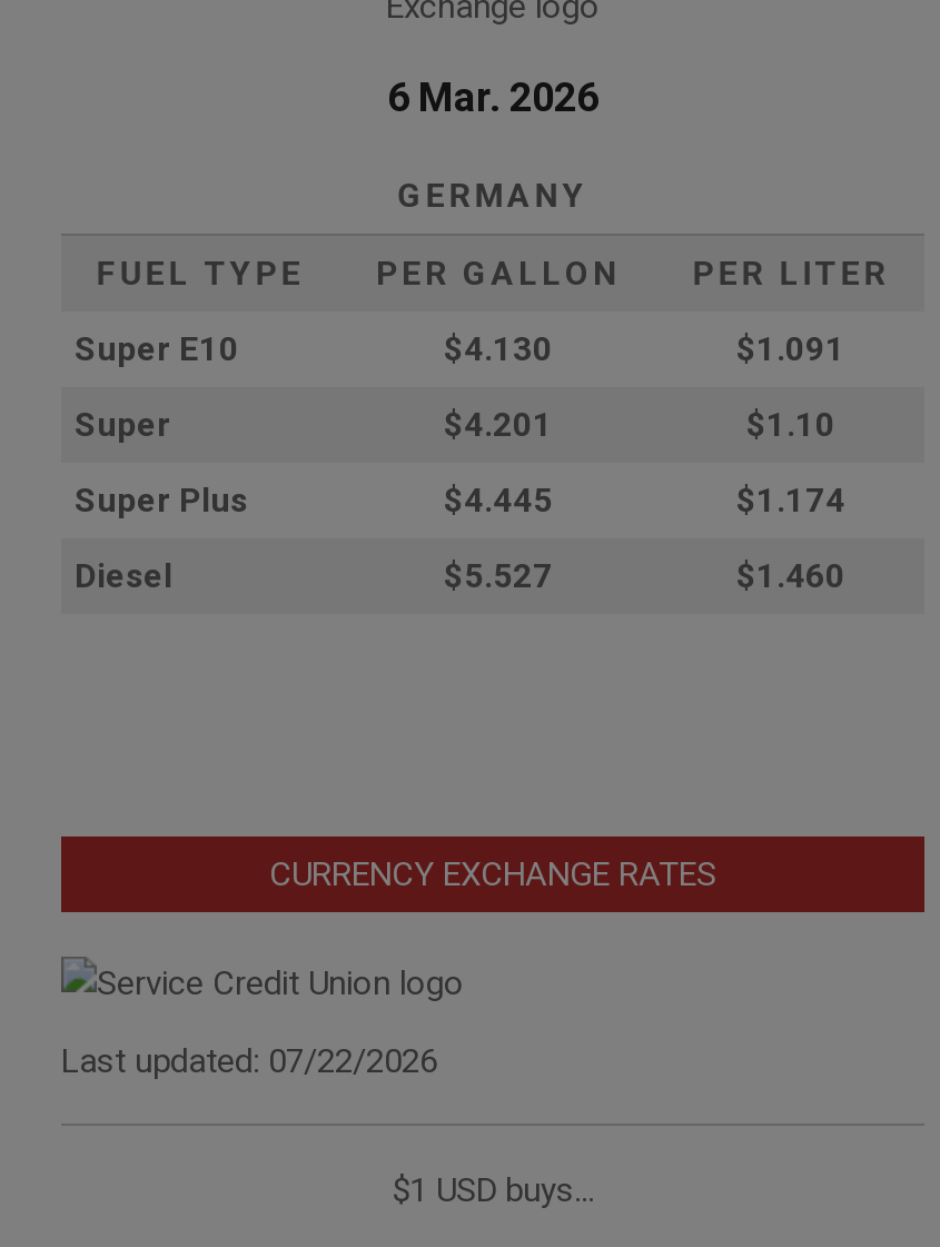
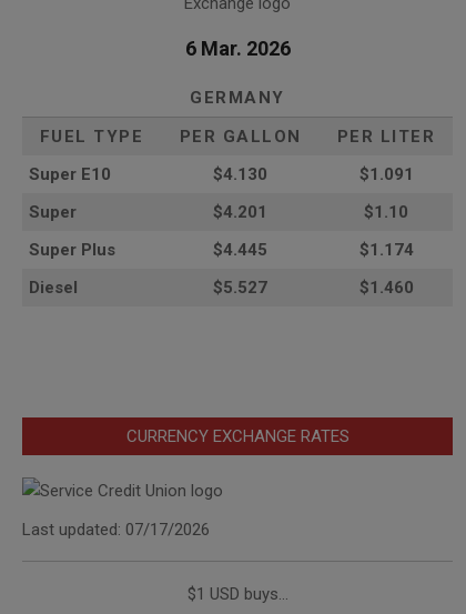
[61,1041,437,1081] Last updated: 07/22/2026 -> [22,520,210,540] Last updated: 07/17/2026

